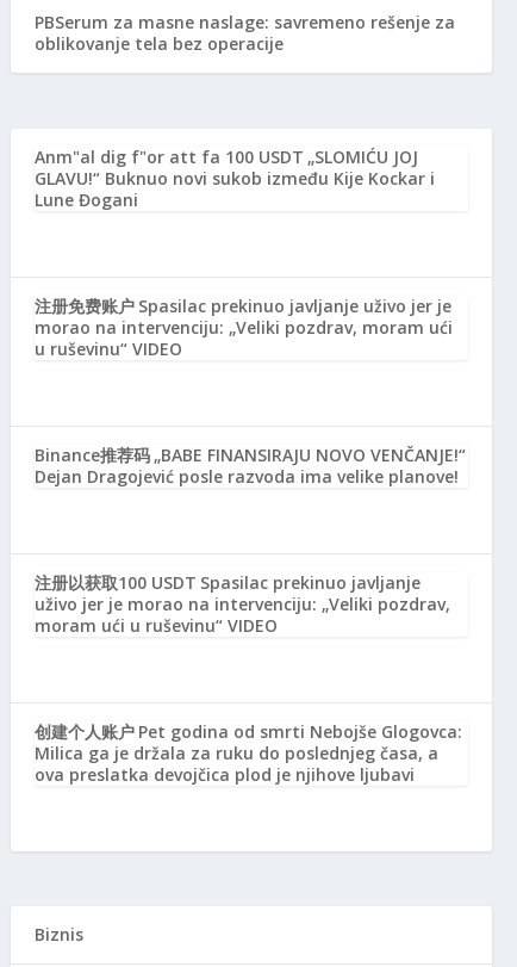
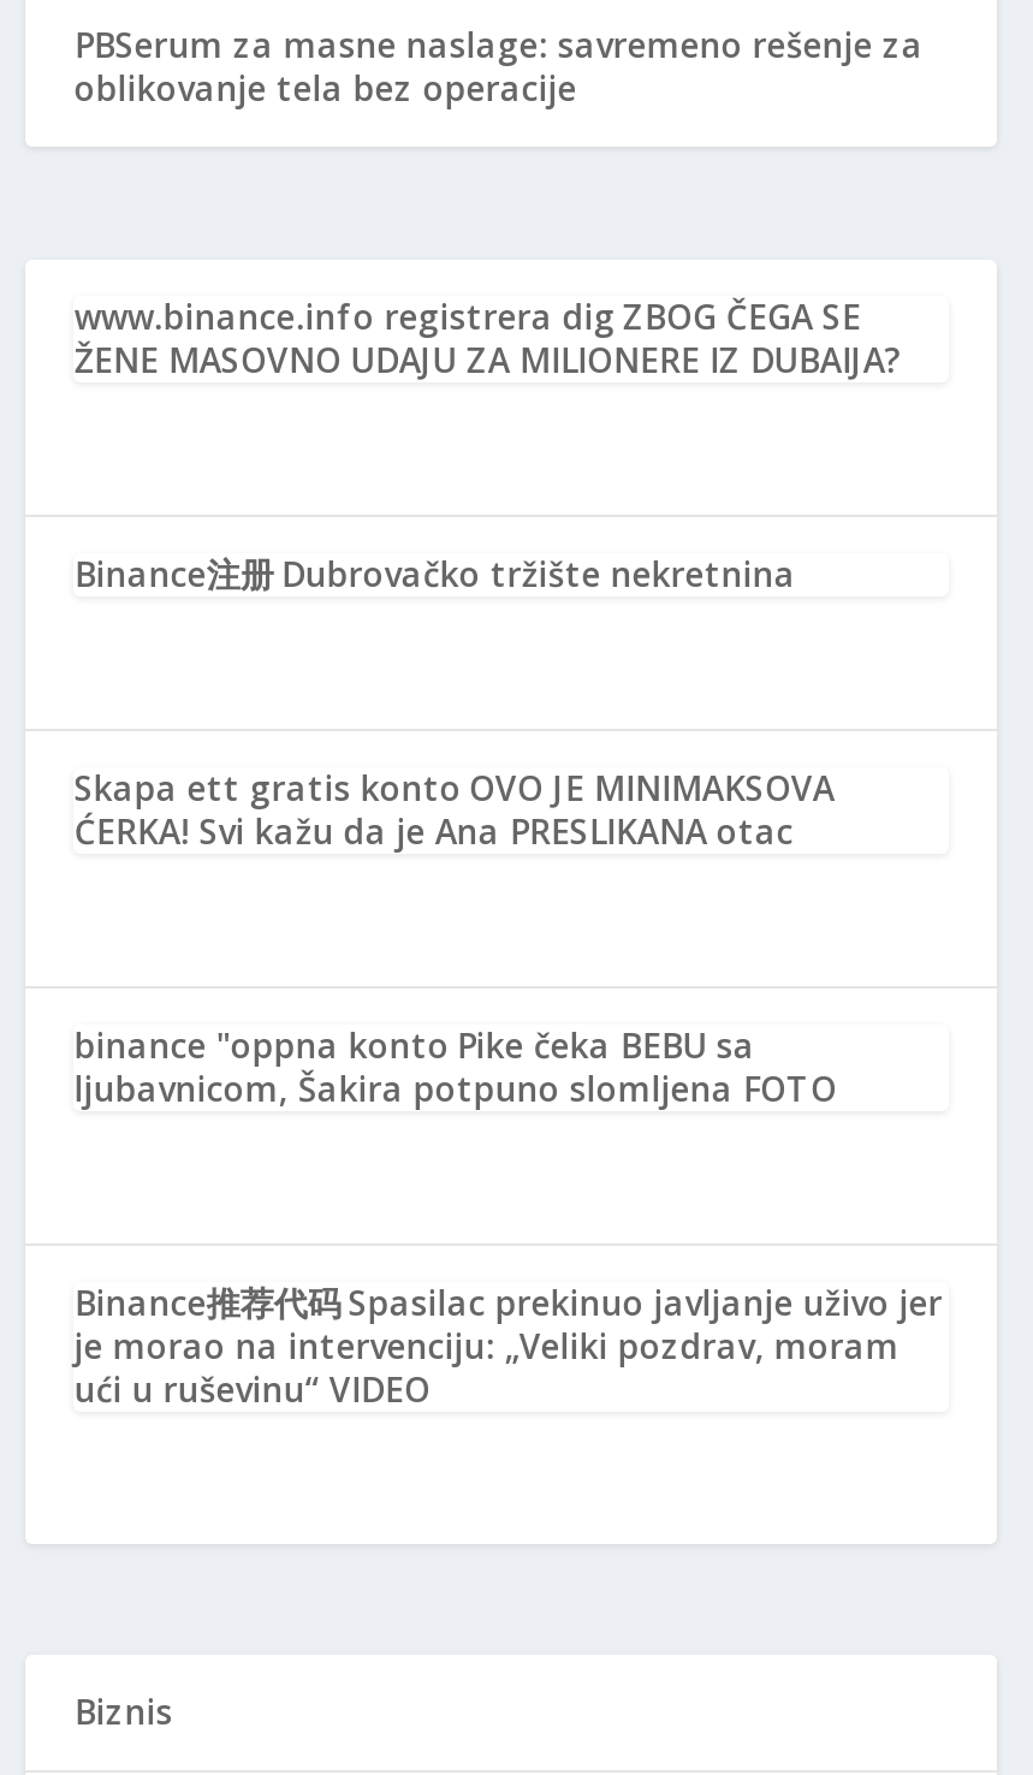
[35,145,435,211] Anm"al dig f"or att fa 100 USDT „SLOMIĆU JOJ | GLAVU!“ Buknuo novi sukob između Kije Kockar i | Lune Đogani -> [74,292,902,381] www.binance.info registrera dig ZBOG ČEGA SE | ŽENE MASOVNO UDAJU ZA MILIONERE IZ DUBAIJA?
[35,294,453,360] 注册免费账户 Spasilac prekinuo javljanje uživo jer je | morao na intervenciju: „Veliki pozdrav, moram ući | u ruševinu“ VIDEO -> [74,550,796,596] Binance注册 Dubrovačko tržište nekretnina
[35,443,466,487] Binance推荐码 „BABE FINANSIRAJU NOVO VENČANJE!“ | Dejan Dragojević posle razvoda ima velike planove! -> [74,764,834,853] Skapa ett gratis konto OVO JE MINIMAKSOVA | ĆERKA! Svi kažu da je Ana PRESLIKANA otac
[35,571,451,636] 注册以获取100 USDT Spasilac prekinuo javljanje | uživo jer je morao na intervenciju: „Veliki pozdrav, | moram ući u ruševinu“ VIDEO -> [74,1021,837,1110] binance "oppna konto Pike čeka BEBU sa | ljubavnicom, Šakira potpuno slomljena FOTO
[35,720,463,785] 创建个人账户 Pet godina od smrti Nebojše Glogovca: | Milica ga je držala za ruku do poslednjeg časa, a | ova preslatka devojčica plod je njihove ljubavi -> [74,1279,943,1411] Binance推荐代码 Spasilac prekinuo javljanje uživo jer | je morao na intervenciju: „Veliki pozdrav, moram | ući u ruševinu“ VIDEO

